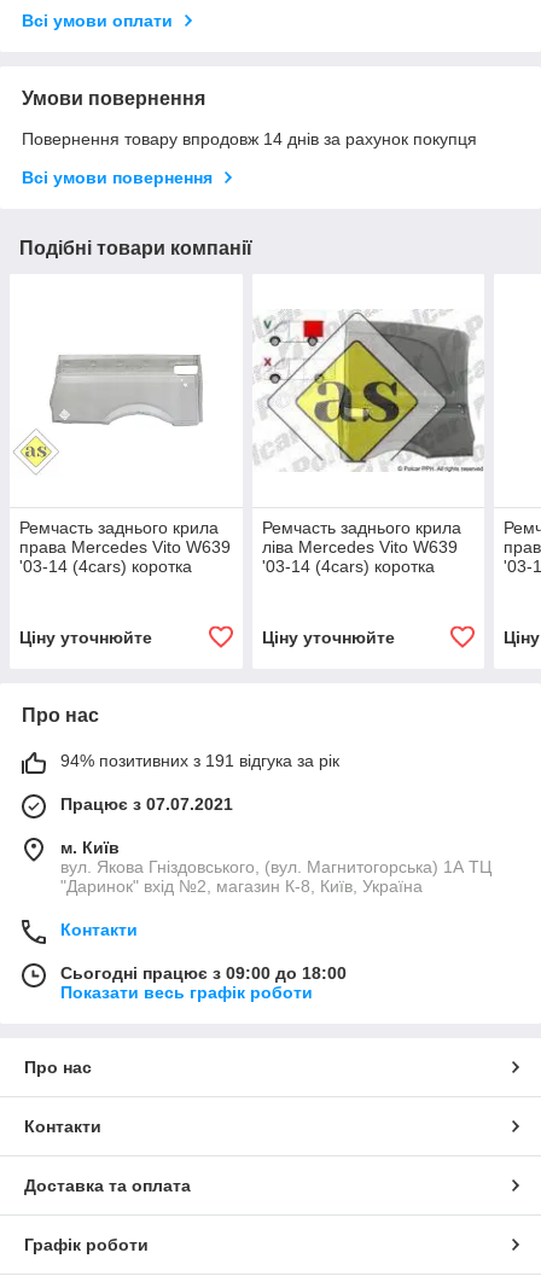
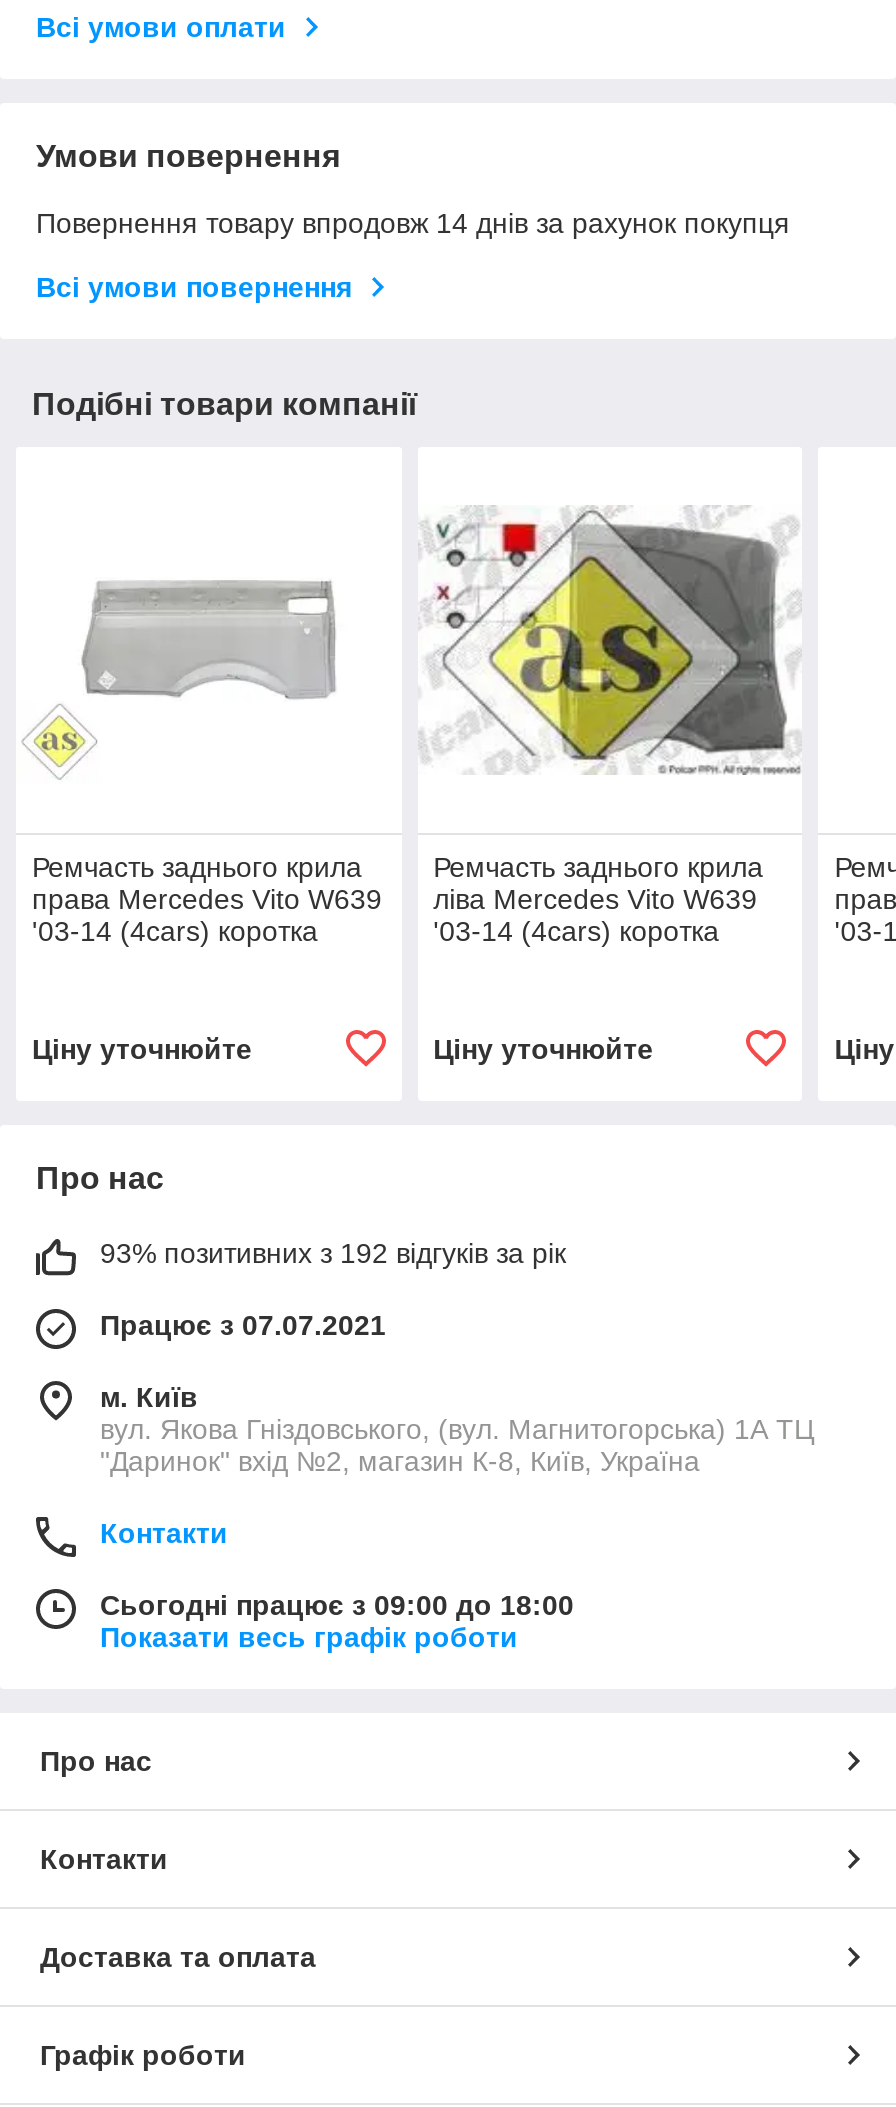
[60,751,339,770] 94% позитивних з 191 відгука за рік -> [100,1237,566,1269] 93% позитивних з 192 відгуків за рік

